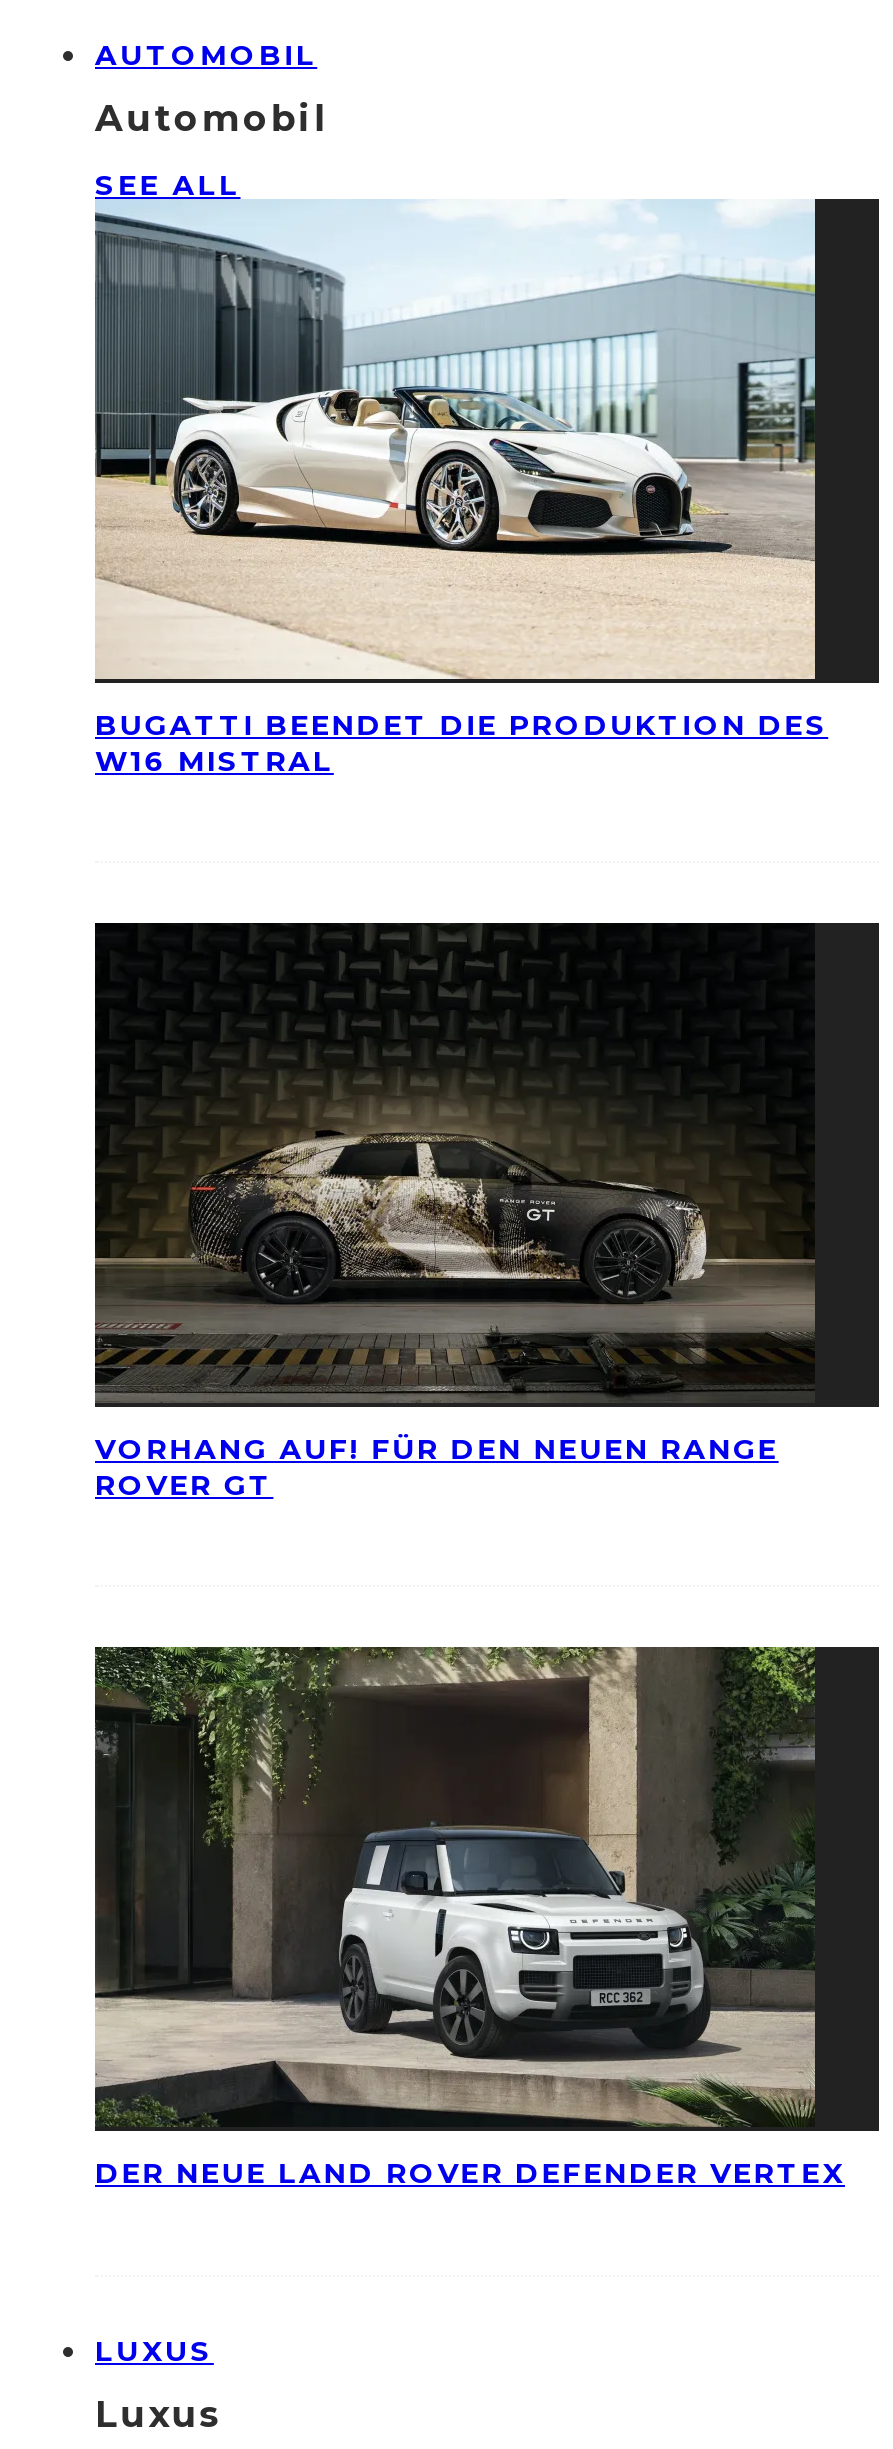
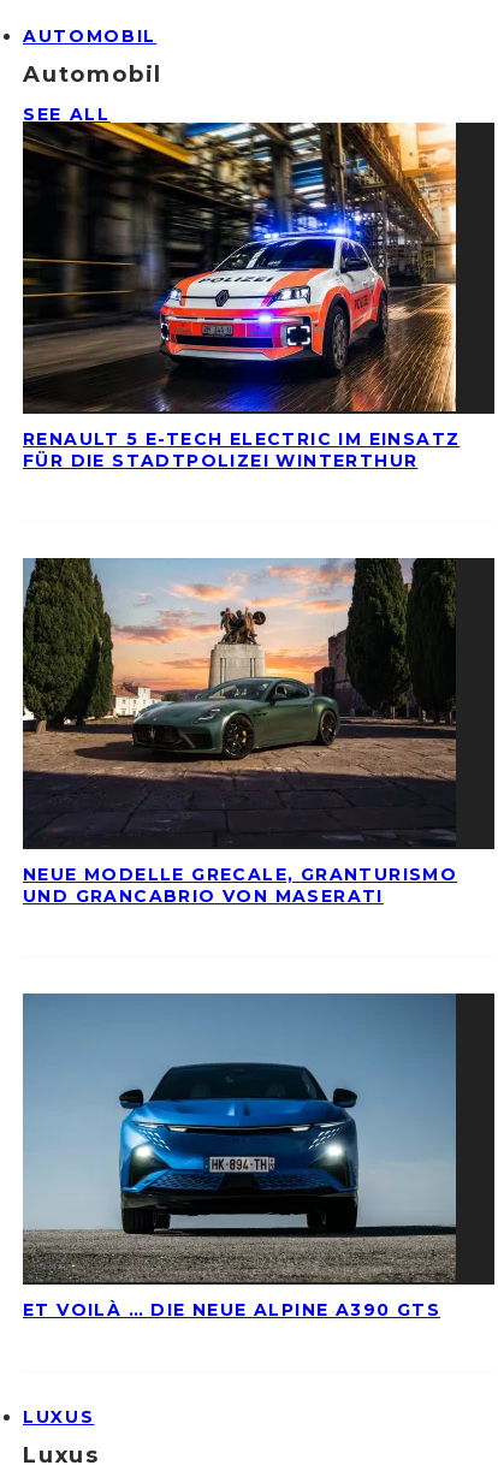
[93,199,828,778] [image] | BUGATTI BEENDET DIE PRODUKTION DES | W16 MISTRAL -> [22,121,460,471] [image] | RENAULT 5 E-TECH ELECTRIC IM EINSATZ | FÜR DIE STADTPOLIZEI WINTERTHUR
[93,921,815,1503] [image] | VORHANG AUF! FÜR DEN NEUEN RANGE | ROVER GT -> [22,557,457,907] [image] | NEUE MODELLE GRECALE, GRANTURISMO | UND GRANCABRIO VON MASERATI
[93,1645,845,2191] [image] | DER NEUE LAND ROVER DEFENDER VERTEX -> [22,992,457,1321] [image] | ET VOILÀ … DIE NEUE ALPINE A390 GTS

